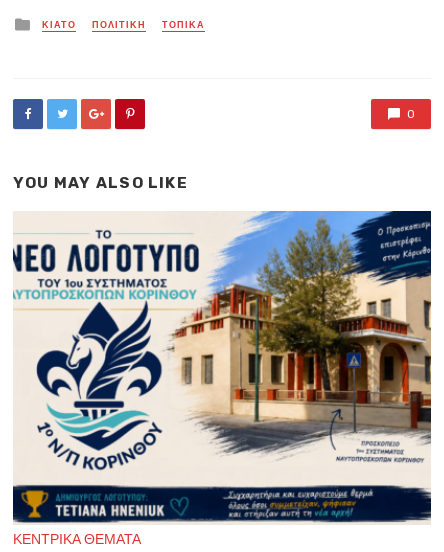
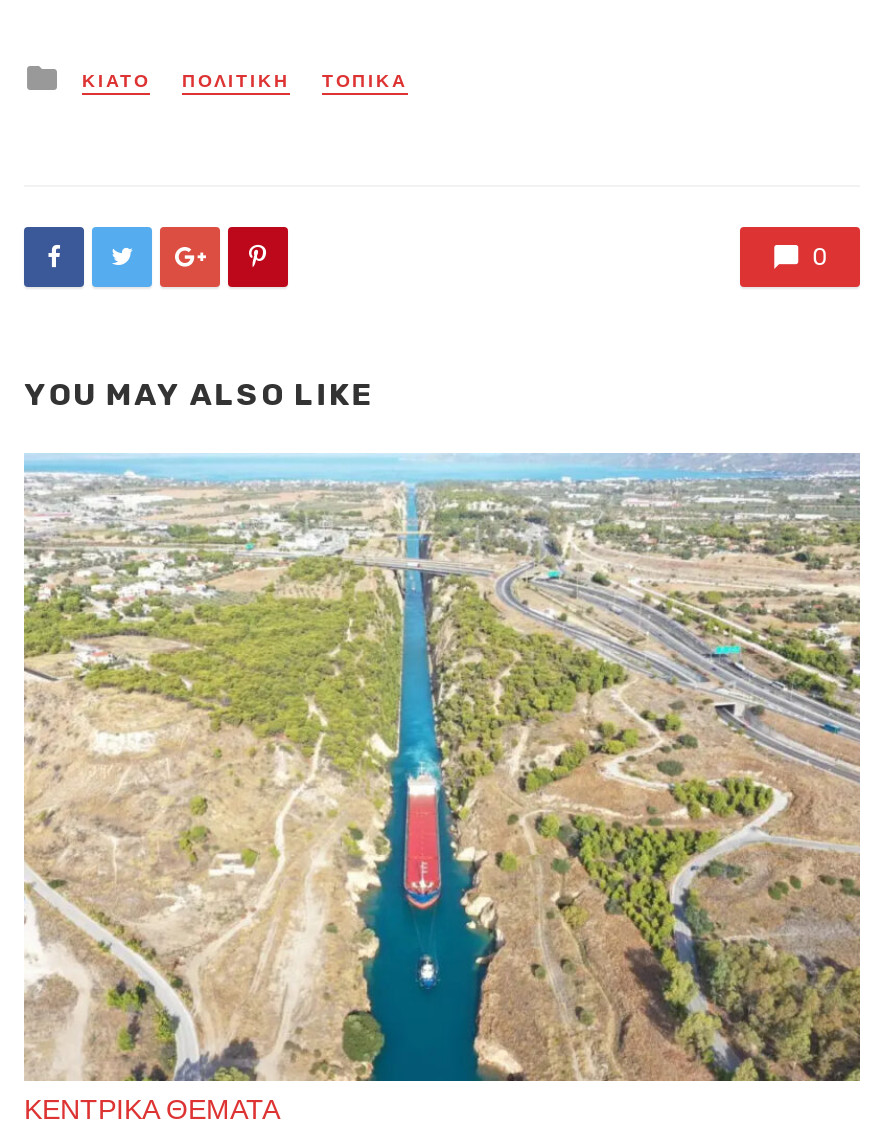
[12,211,432,525] [image] -> [24,453,862,1083] [image]

